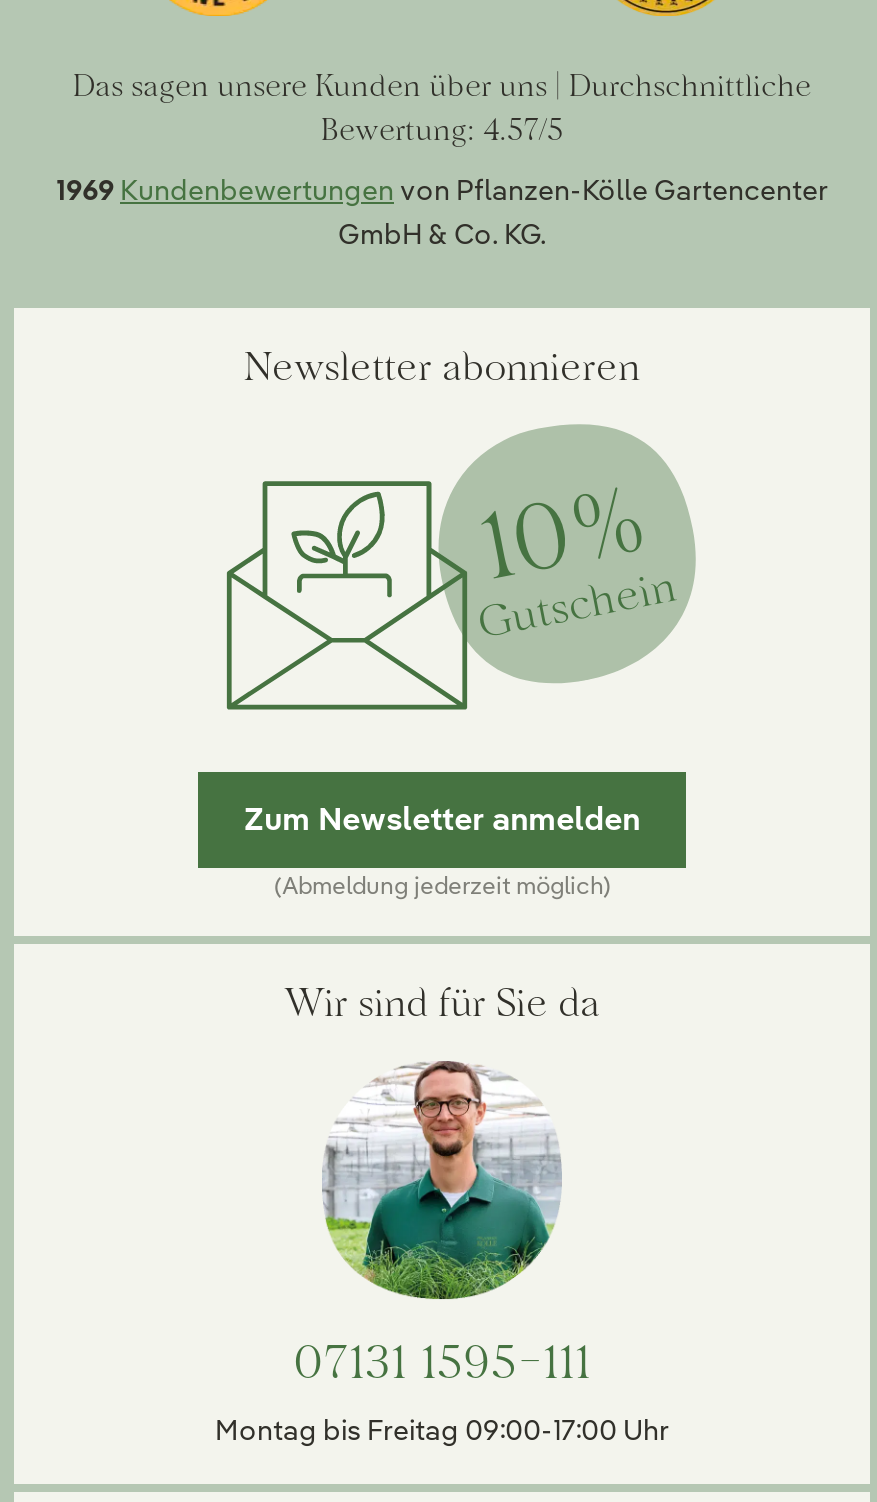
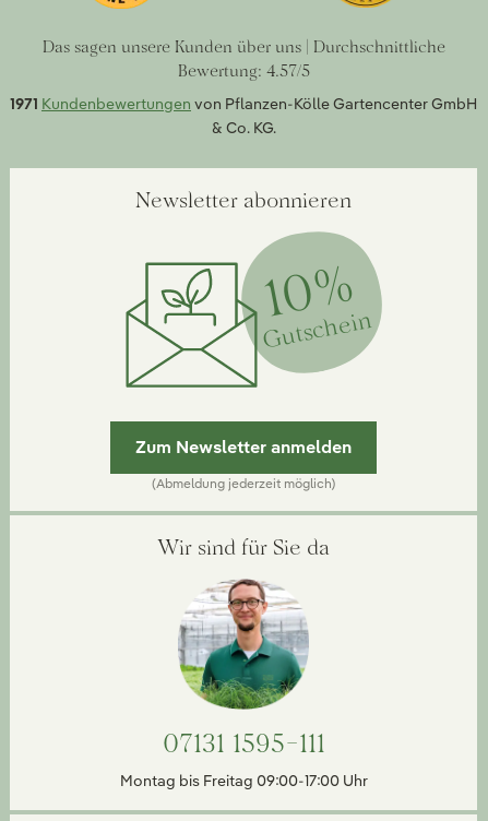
[56,172,828,252] 1969 Kundenbewertungen von Pflanzen-Kölle Gartencenter | GmbH & Co. KG. -> [10,94,477,137] 1971 Kundenbewertungen von Pflanzen-Kölle Gartencenter GmbH | & Co. KG.

